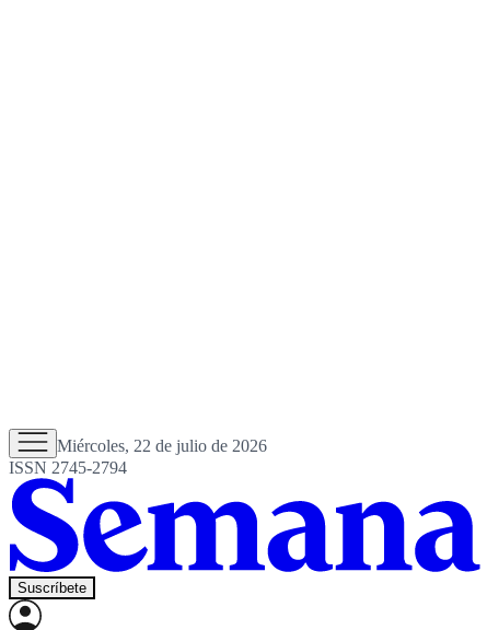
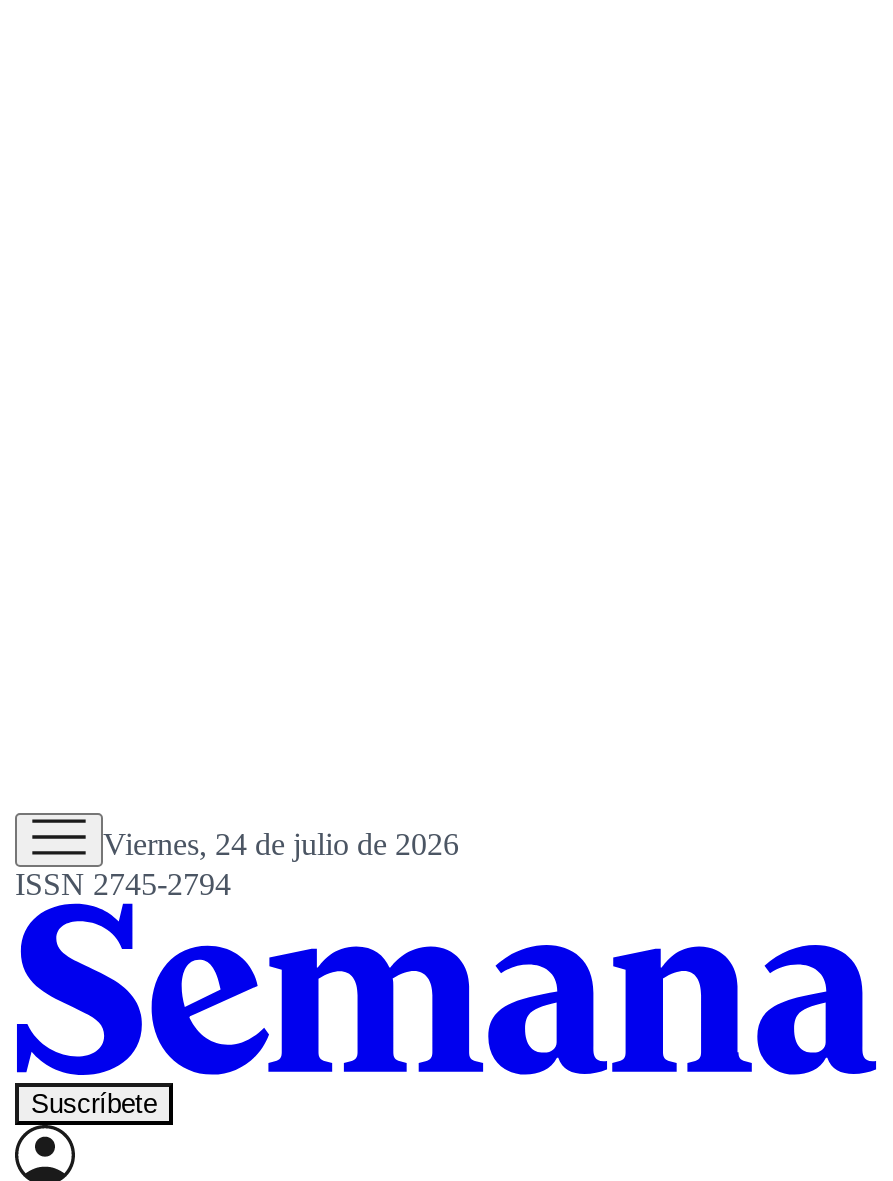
[57,436,267,455] Miércoles, 22 de julio de 2026 -> [103,827,459,861] Viernes, 24 de julio de 2026

